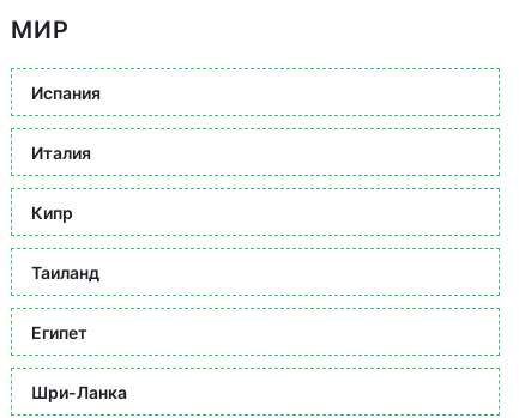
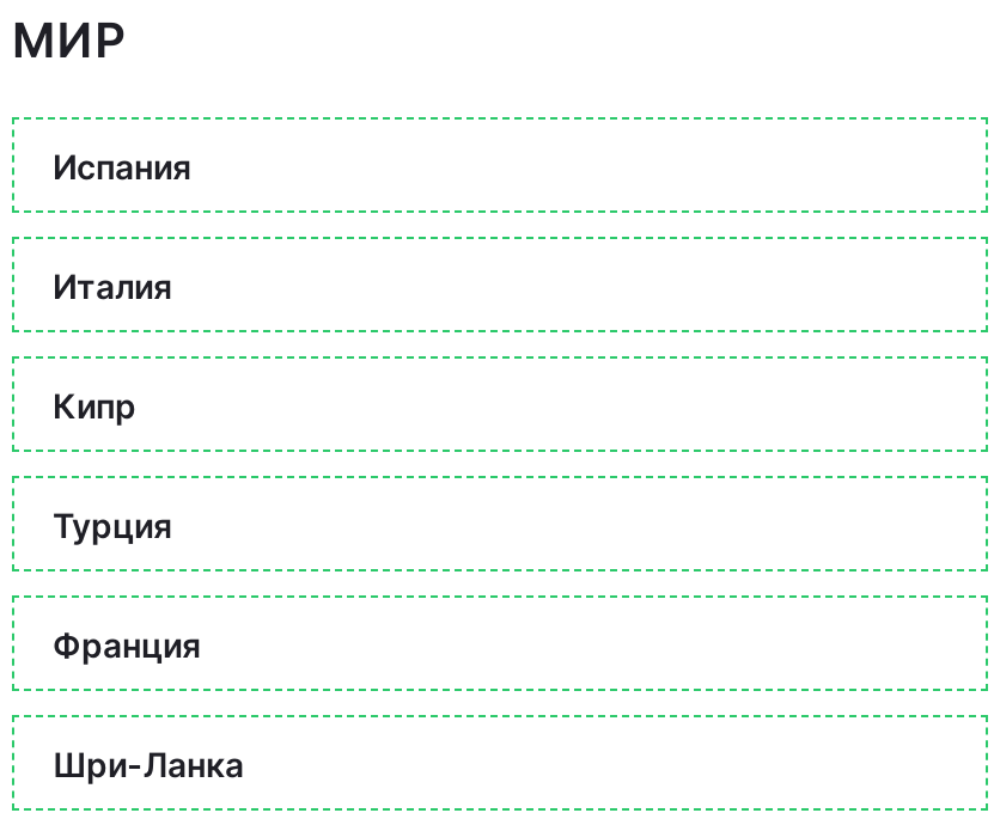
[31,262,99,282] Таиланд -> [53,503,172,544] Турция
[31,322,87,342] Египет -> [53,623,201,664] Франция

